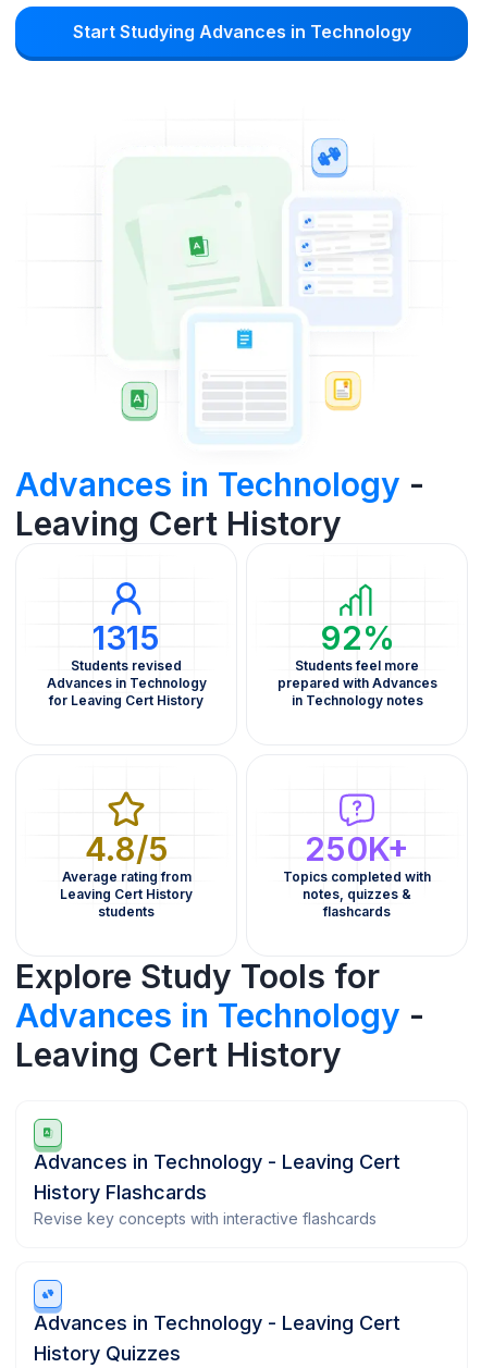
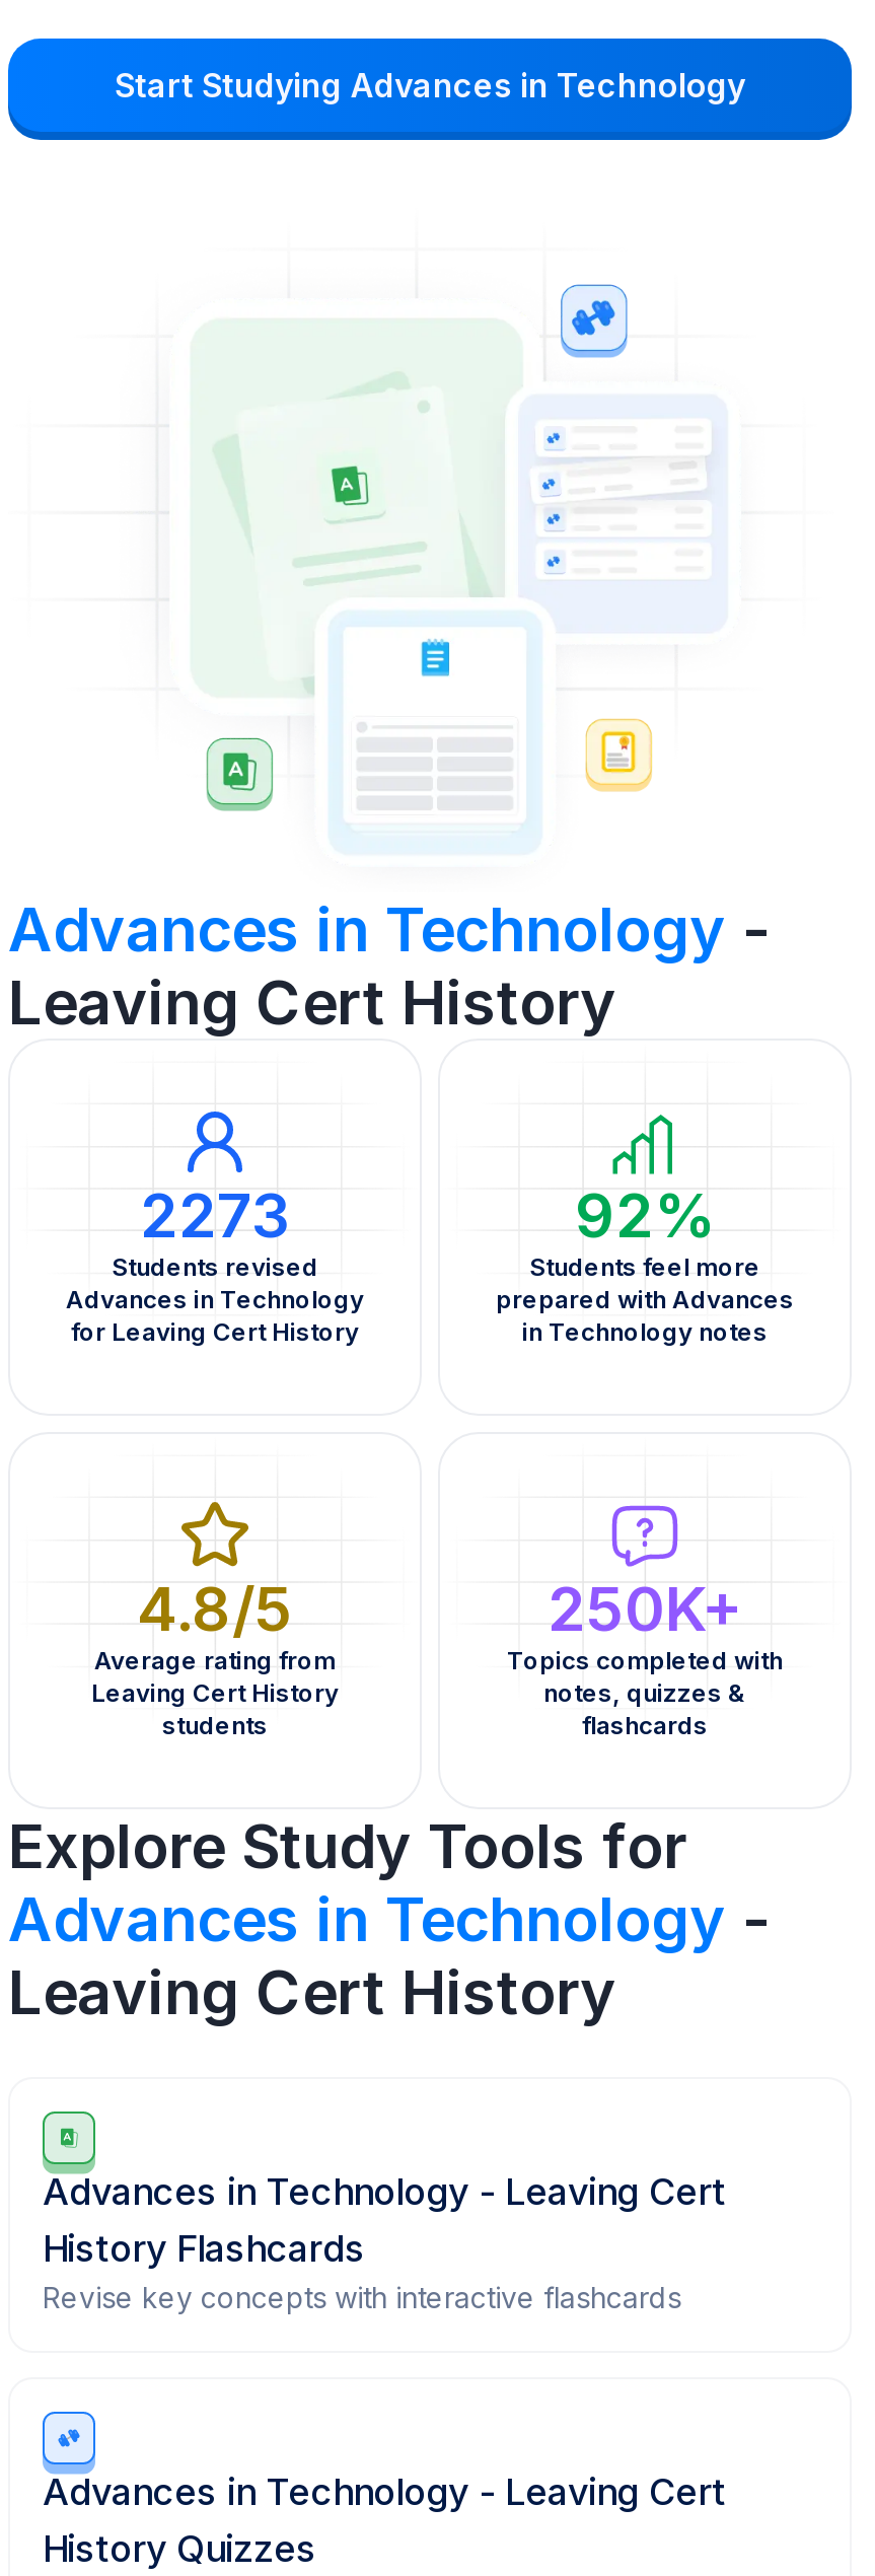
[92,618,160,658] 1315 -> [140,1179,290,1252] 2273

